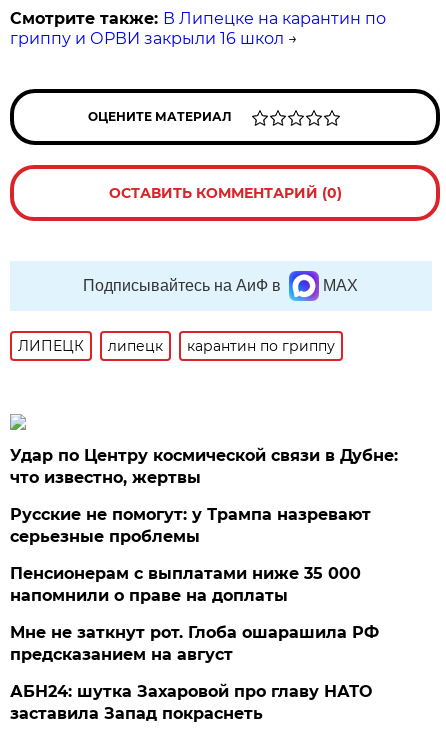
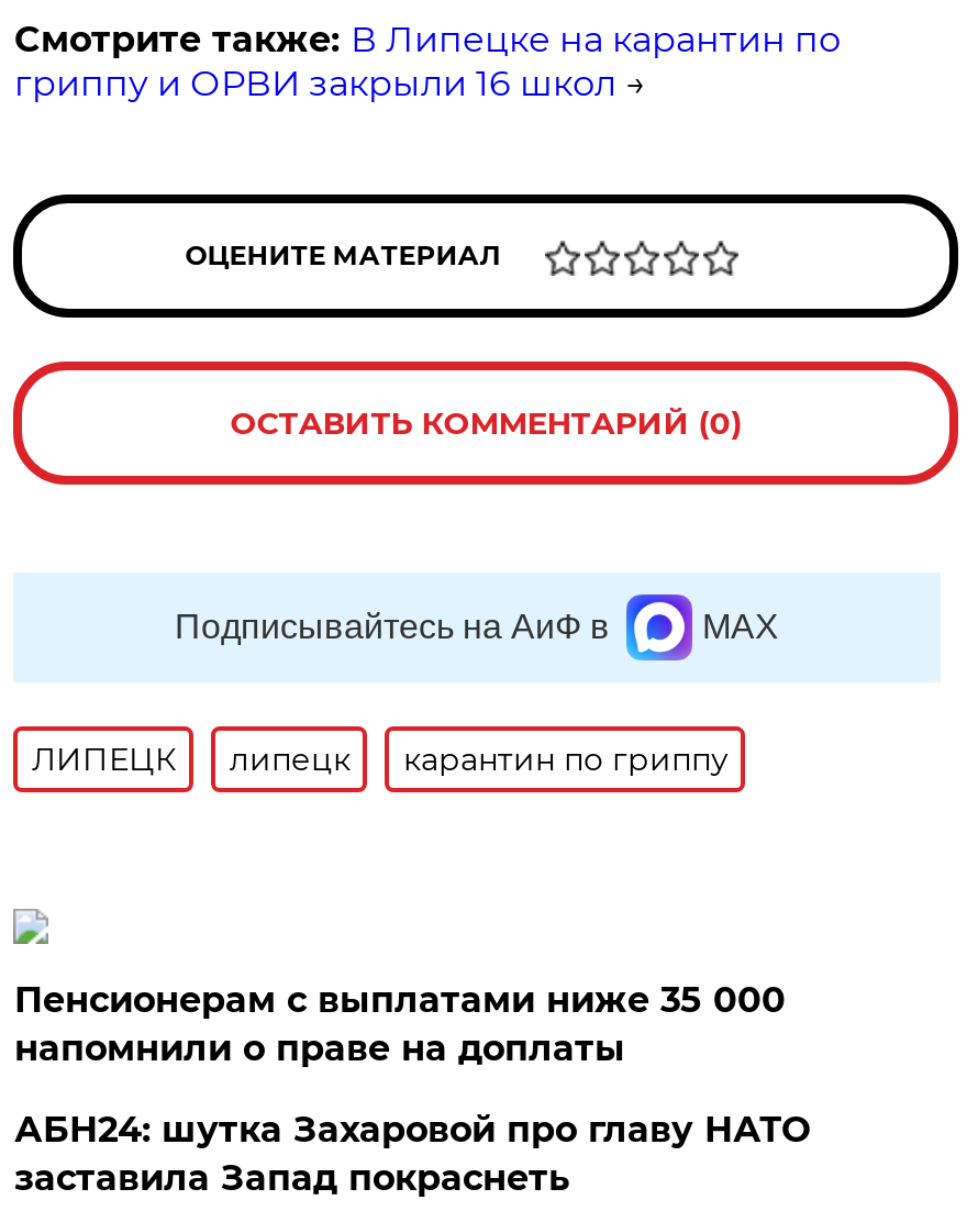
[10,446,398,546] Удар по Центру космической связи в Дубне: | что известно, жертвы | Русские не помогут: у Трампа назревают | серьезные проблемы -> none
[10,623,379,664] Мне не заткнут рот. Глоба ошарашила РФ | предсказанием на август -> none

